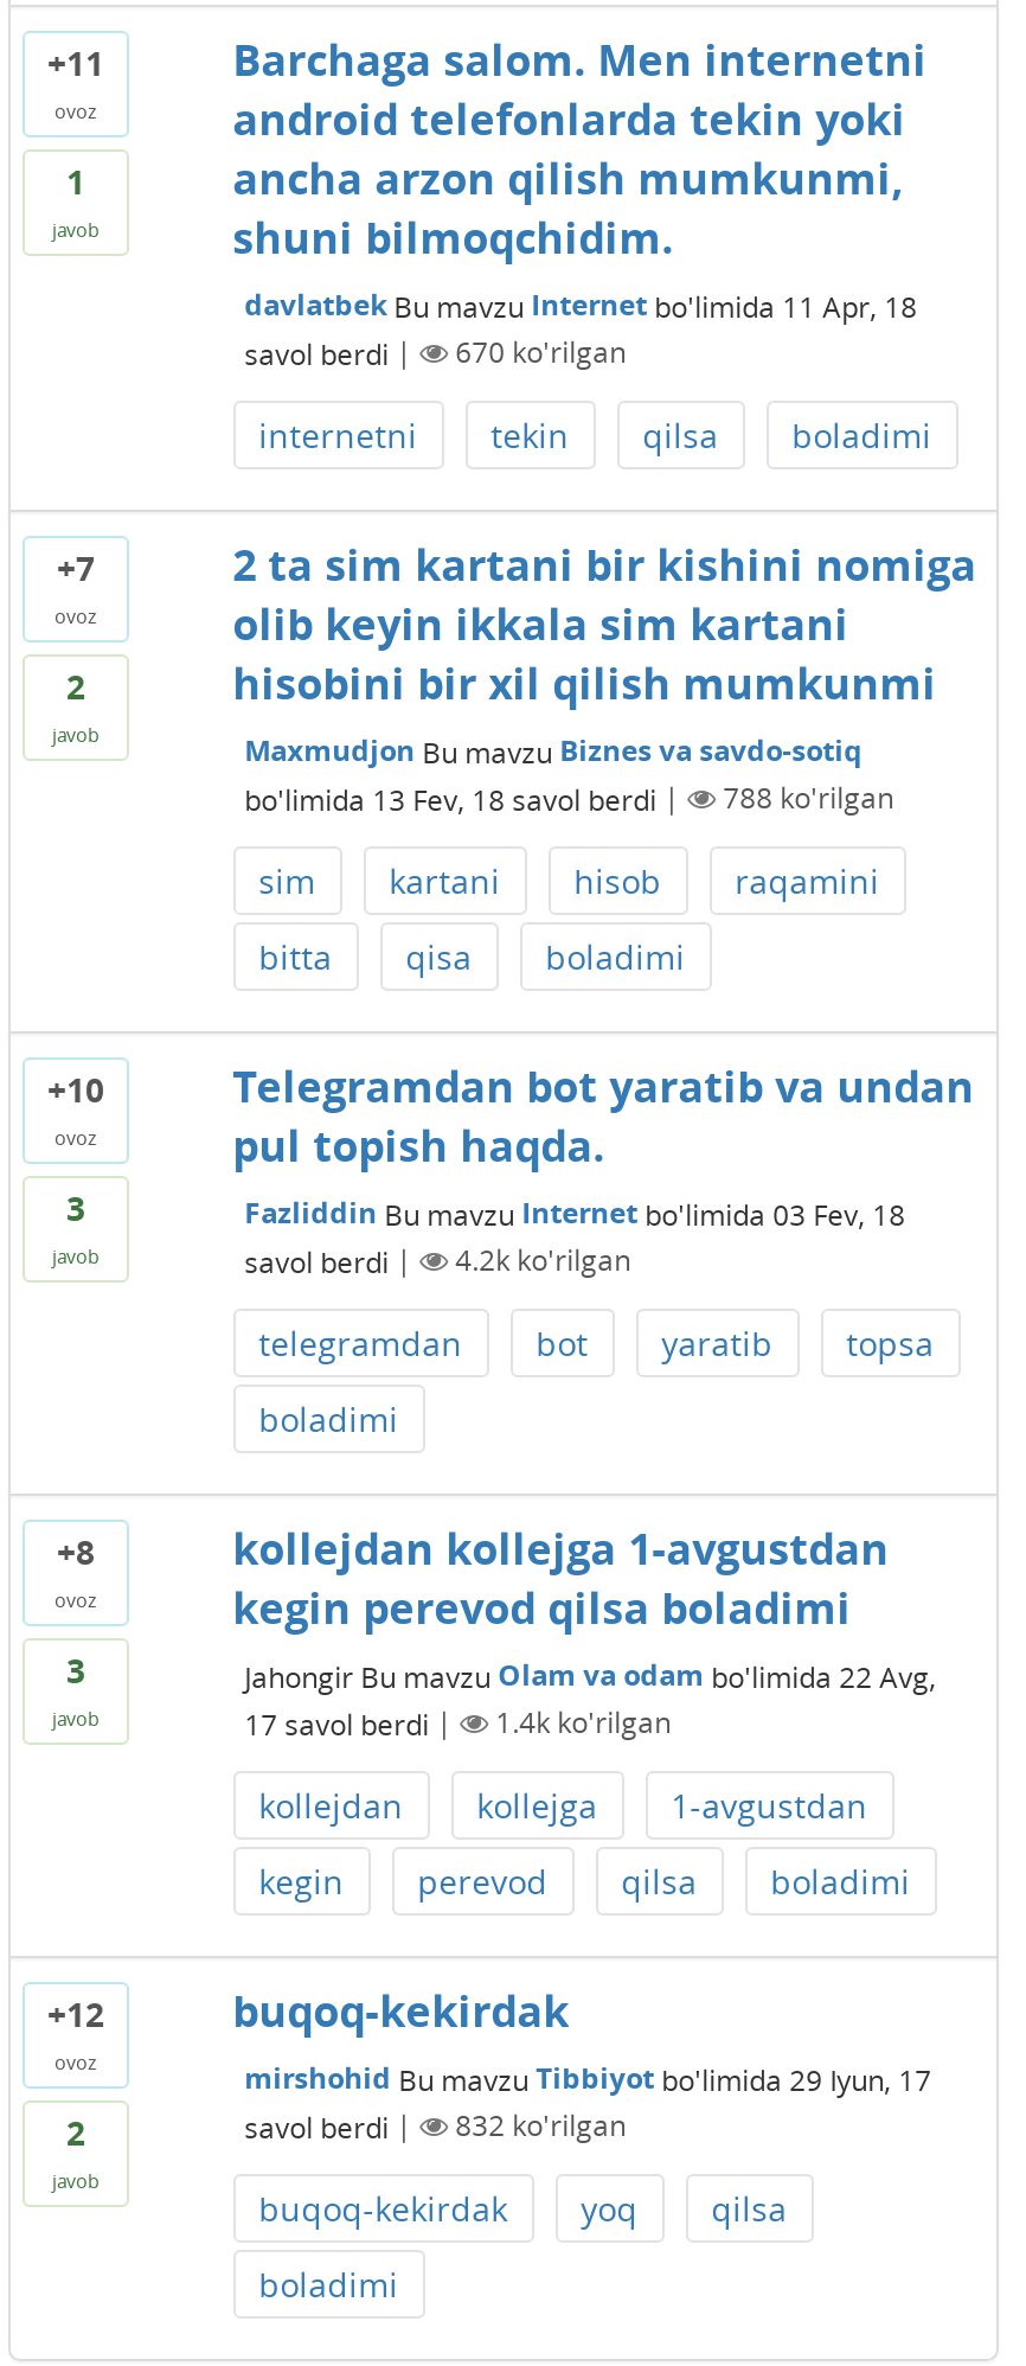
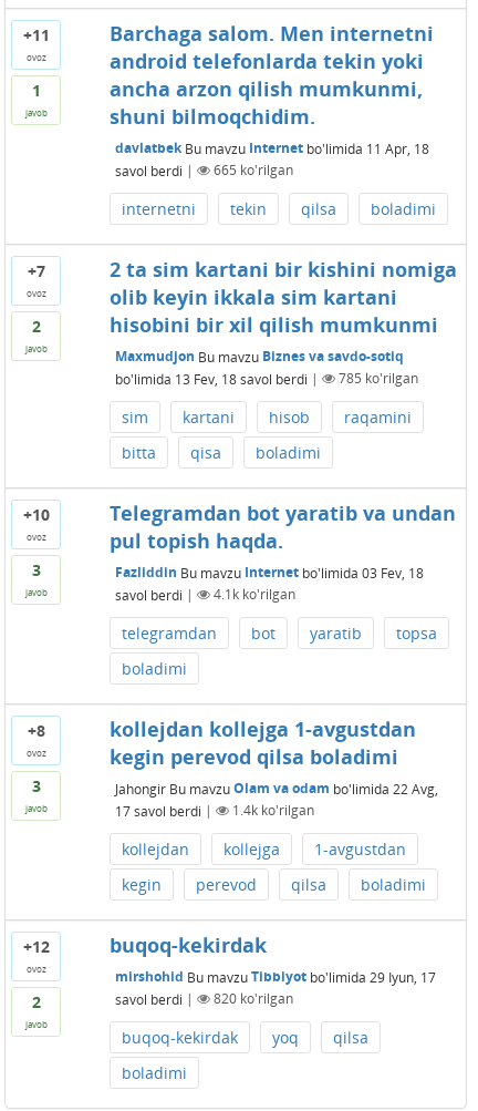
[455,332,626,373] 670 ko'rilgan -> [213,161,293,180] 665 ko'rilgan
[723,778,894,818] 788 ko'rilgan -> [338,369,418,388] 785 ko'rilgan
[455,1240,631,1281] 4.2k ko'rilgan -> [213,585,295,604] 4.1k ko'rilgan
[455,2106,626,2146] 832 ko'rilgan -> [213,989,293,1008] 820 ko'rilgan

